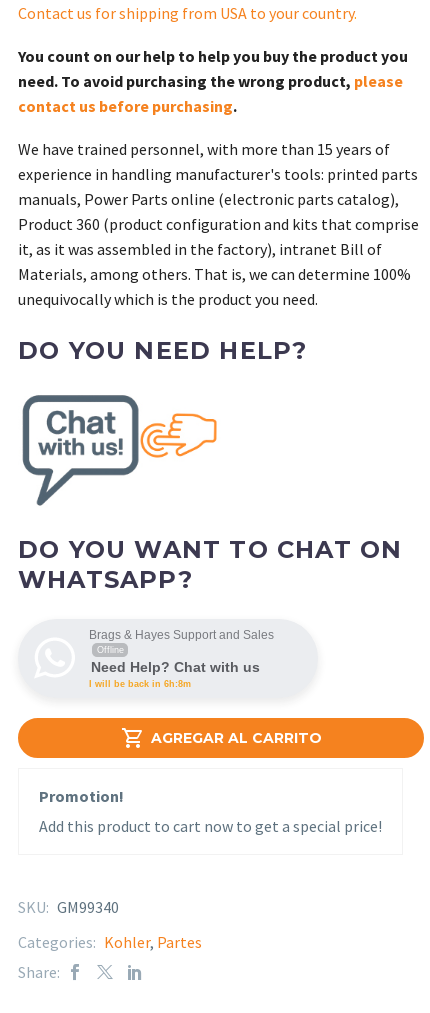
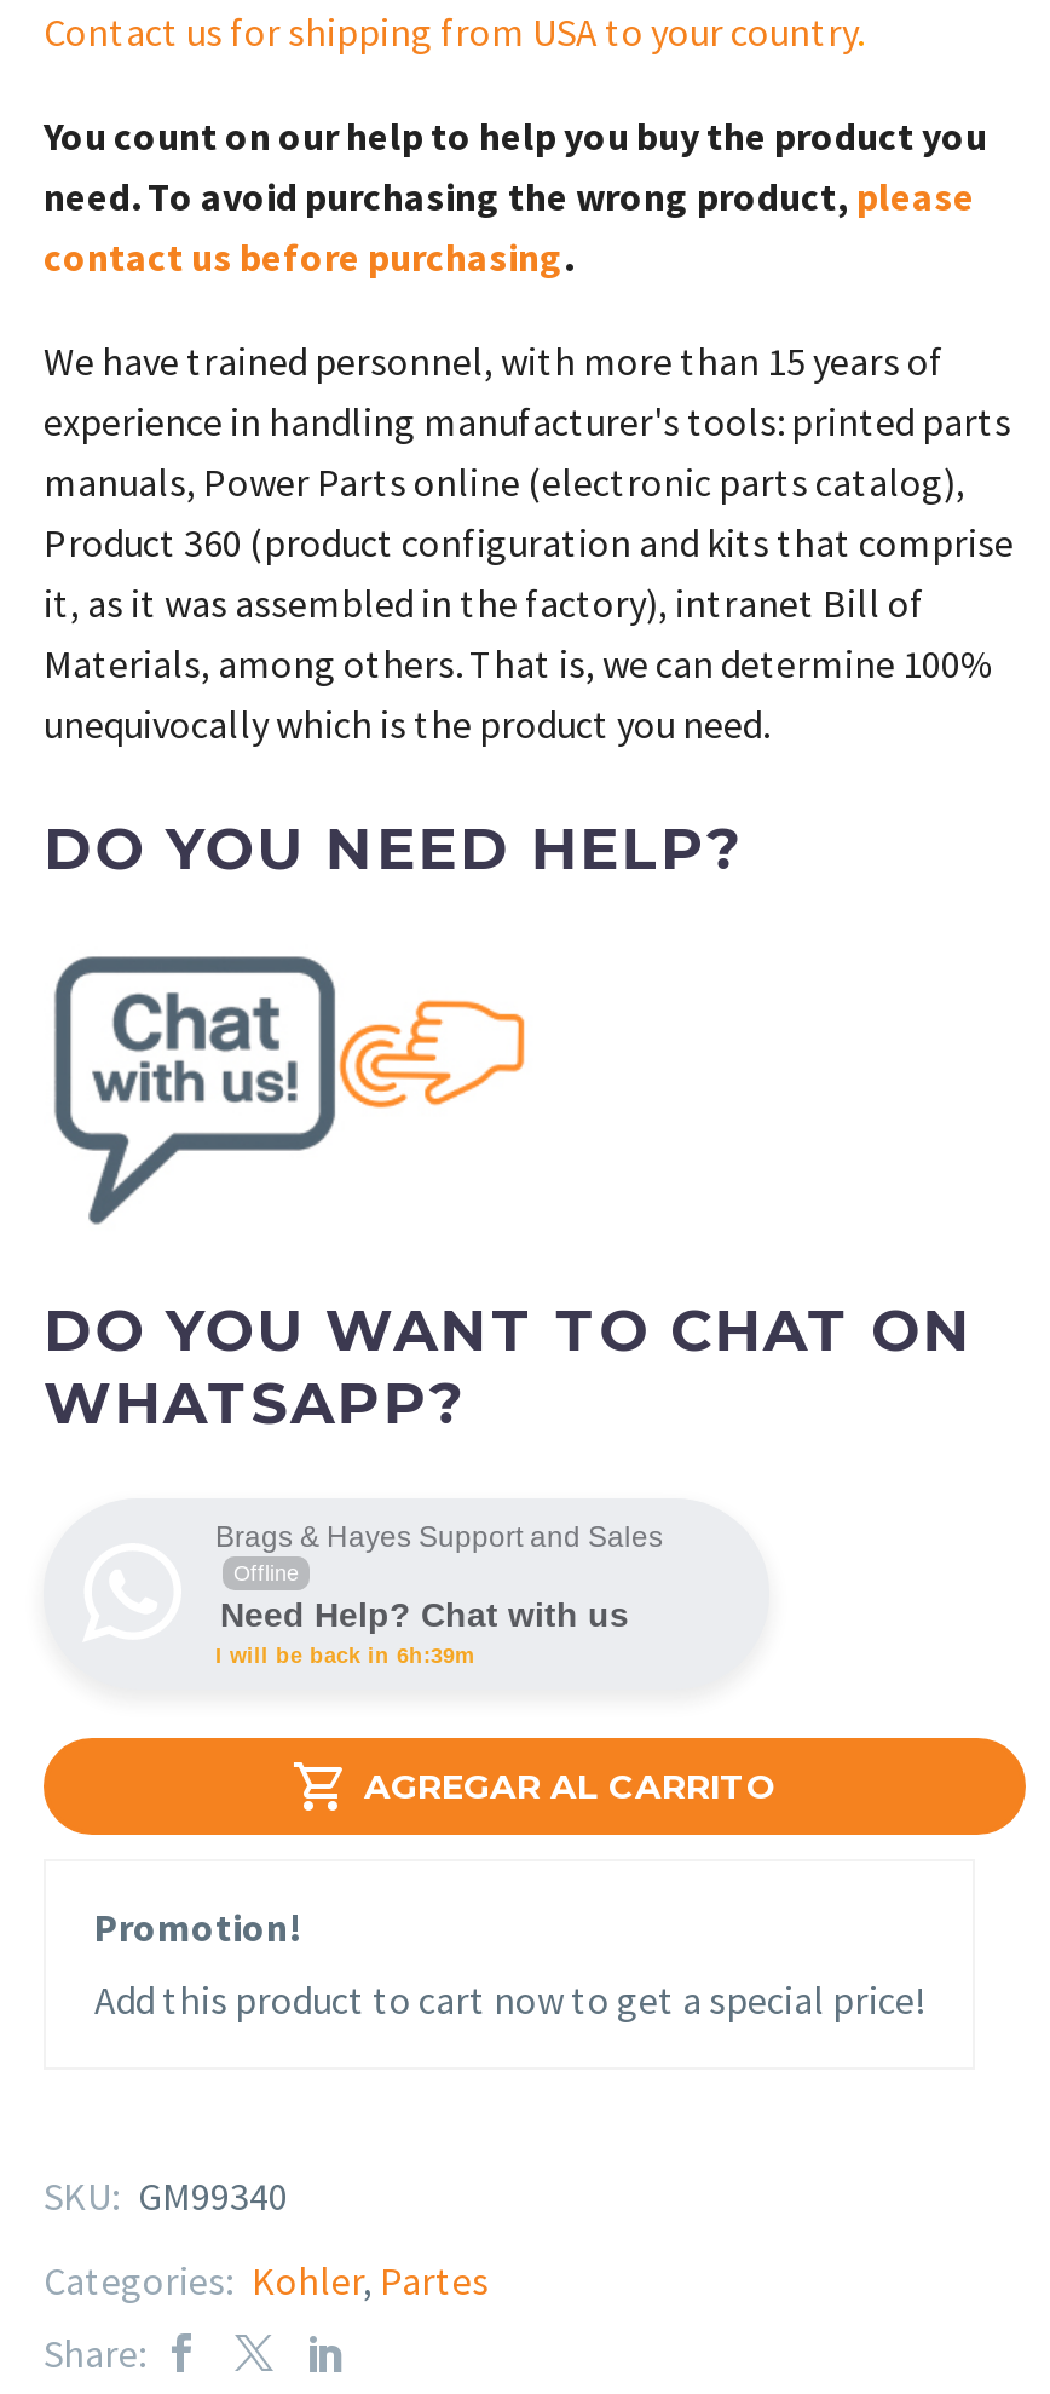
[89,679,191,689] I will be back in 6h:8m -> [215,1643,474,1667] I will be back in 6h:39m

